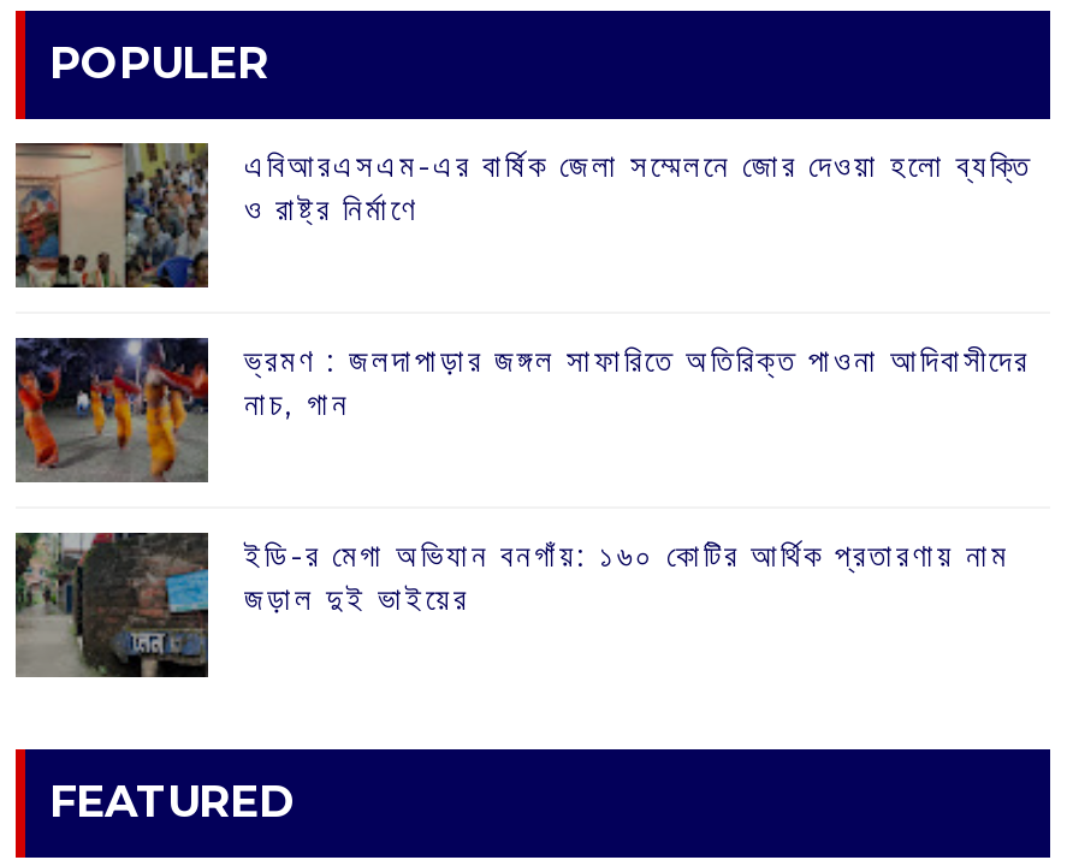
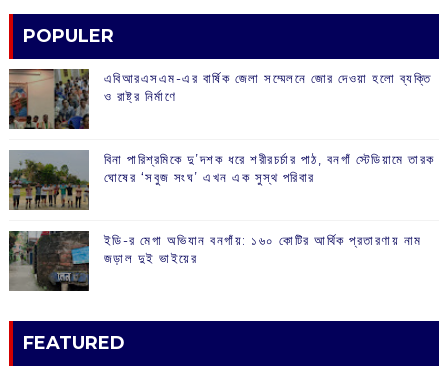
[16,338,1030,480] [image] | ‌ভ্রমণ : জলদাপাড়ার জঙ্গল সাফারিতে অতিরিক্ত পাওনা আদিবাসীদের | নাচ, গান -> [9,151,435,209] [image] | বিনা পারিশ্রমিকে দু’দশক ধরে শরীরচর্চার পাঠ, বনগাঁ স্টেডিয়ামে তারক | ঘোষের ‘সবুজ সংঘ’ এখন এক সুস্থ পরিবার

